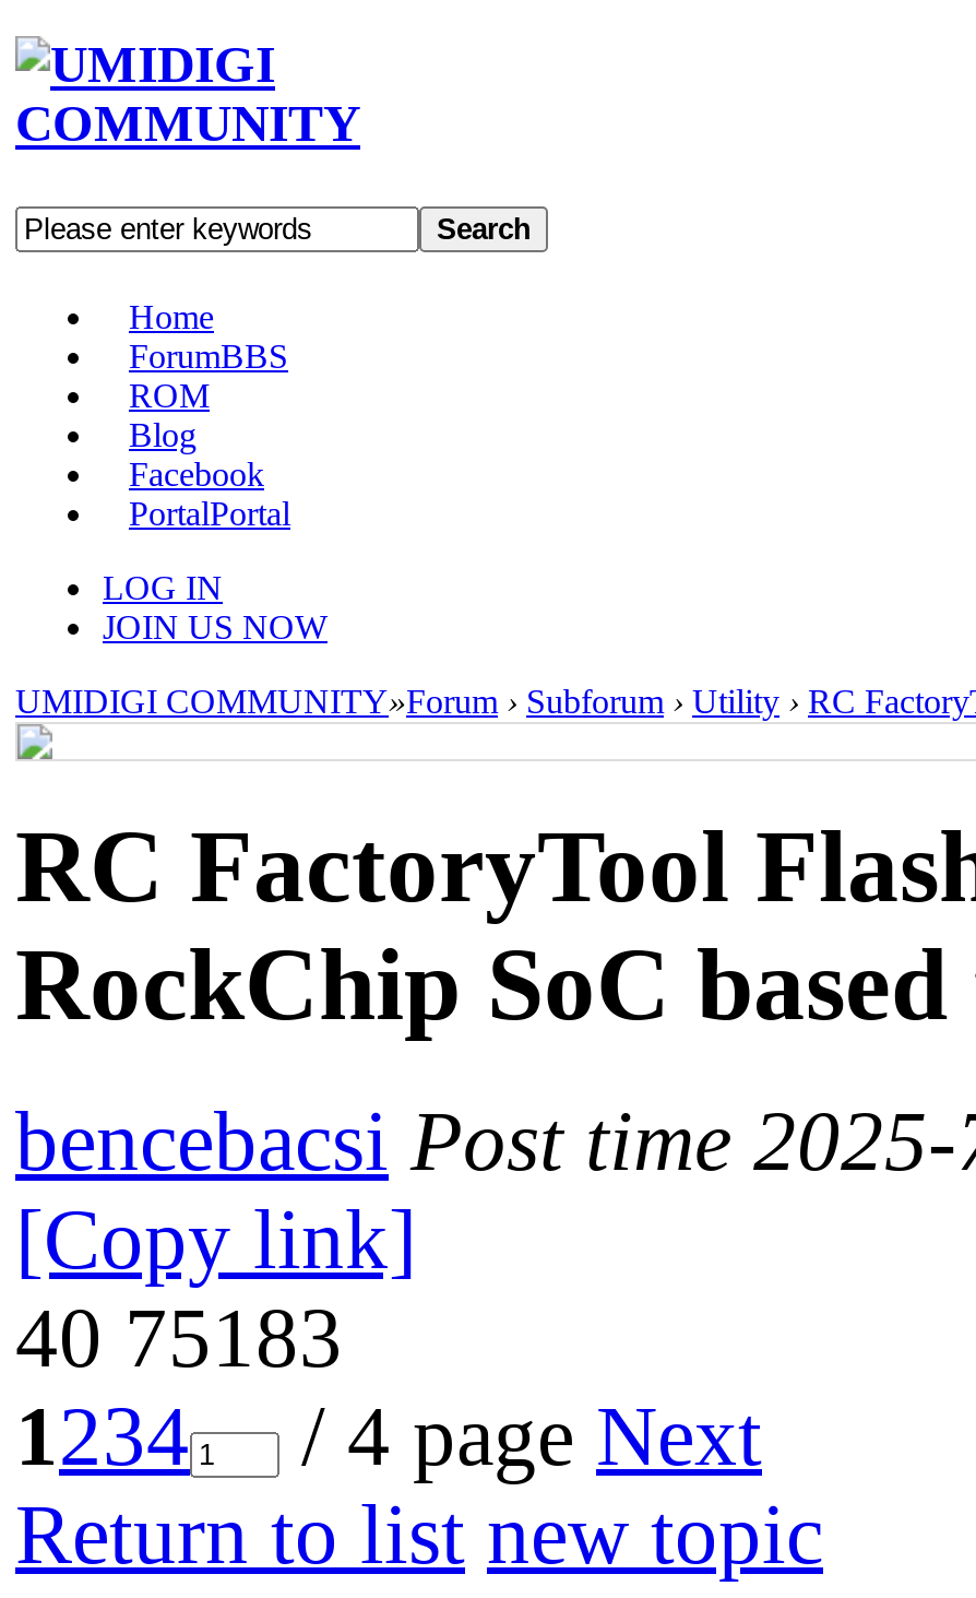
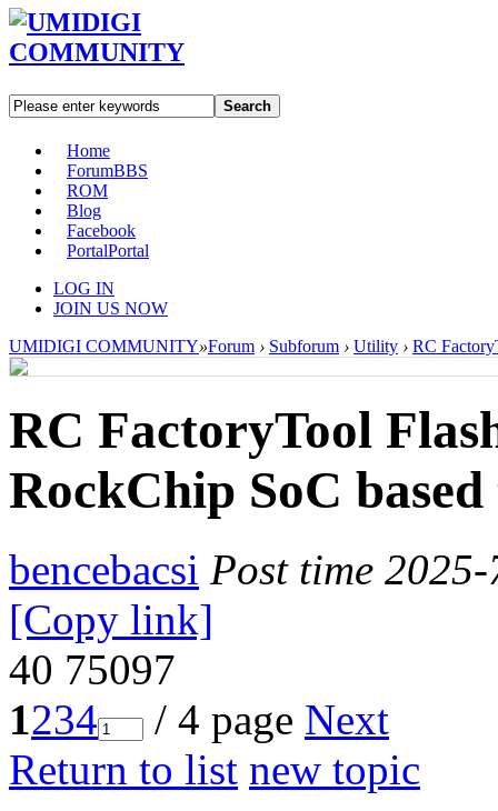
[15,1290,343,1383] 40 75183 -> [9,645,176,693] 40 75097

